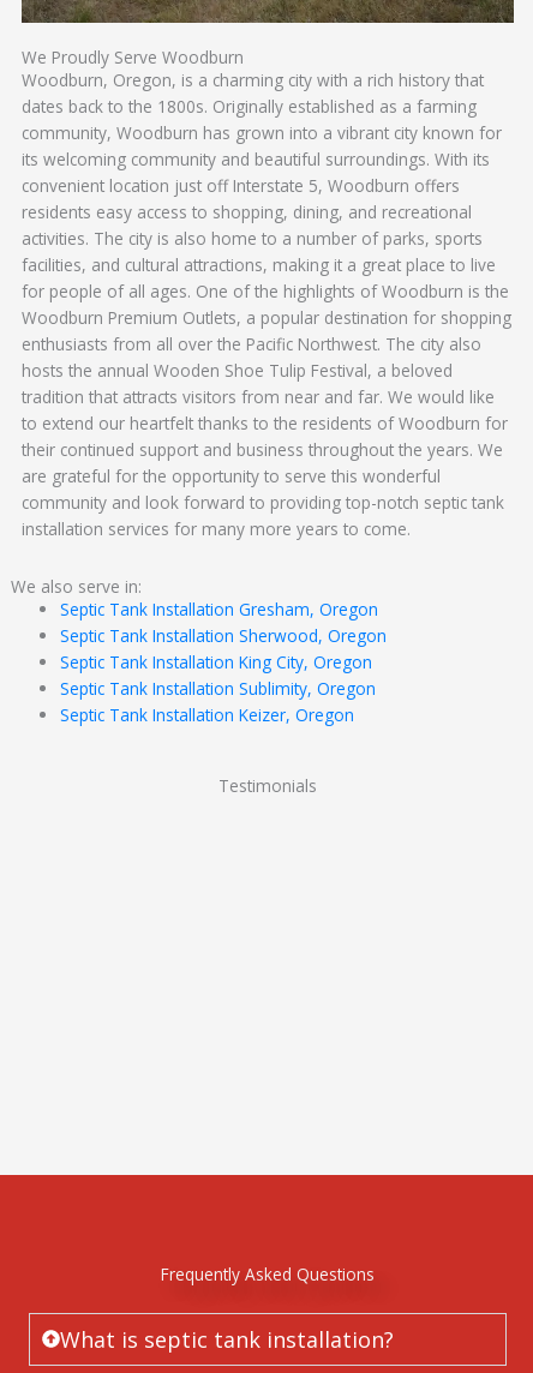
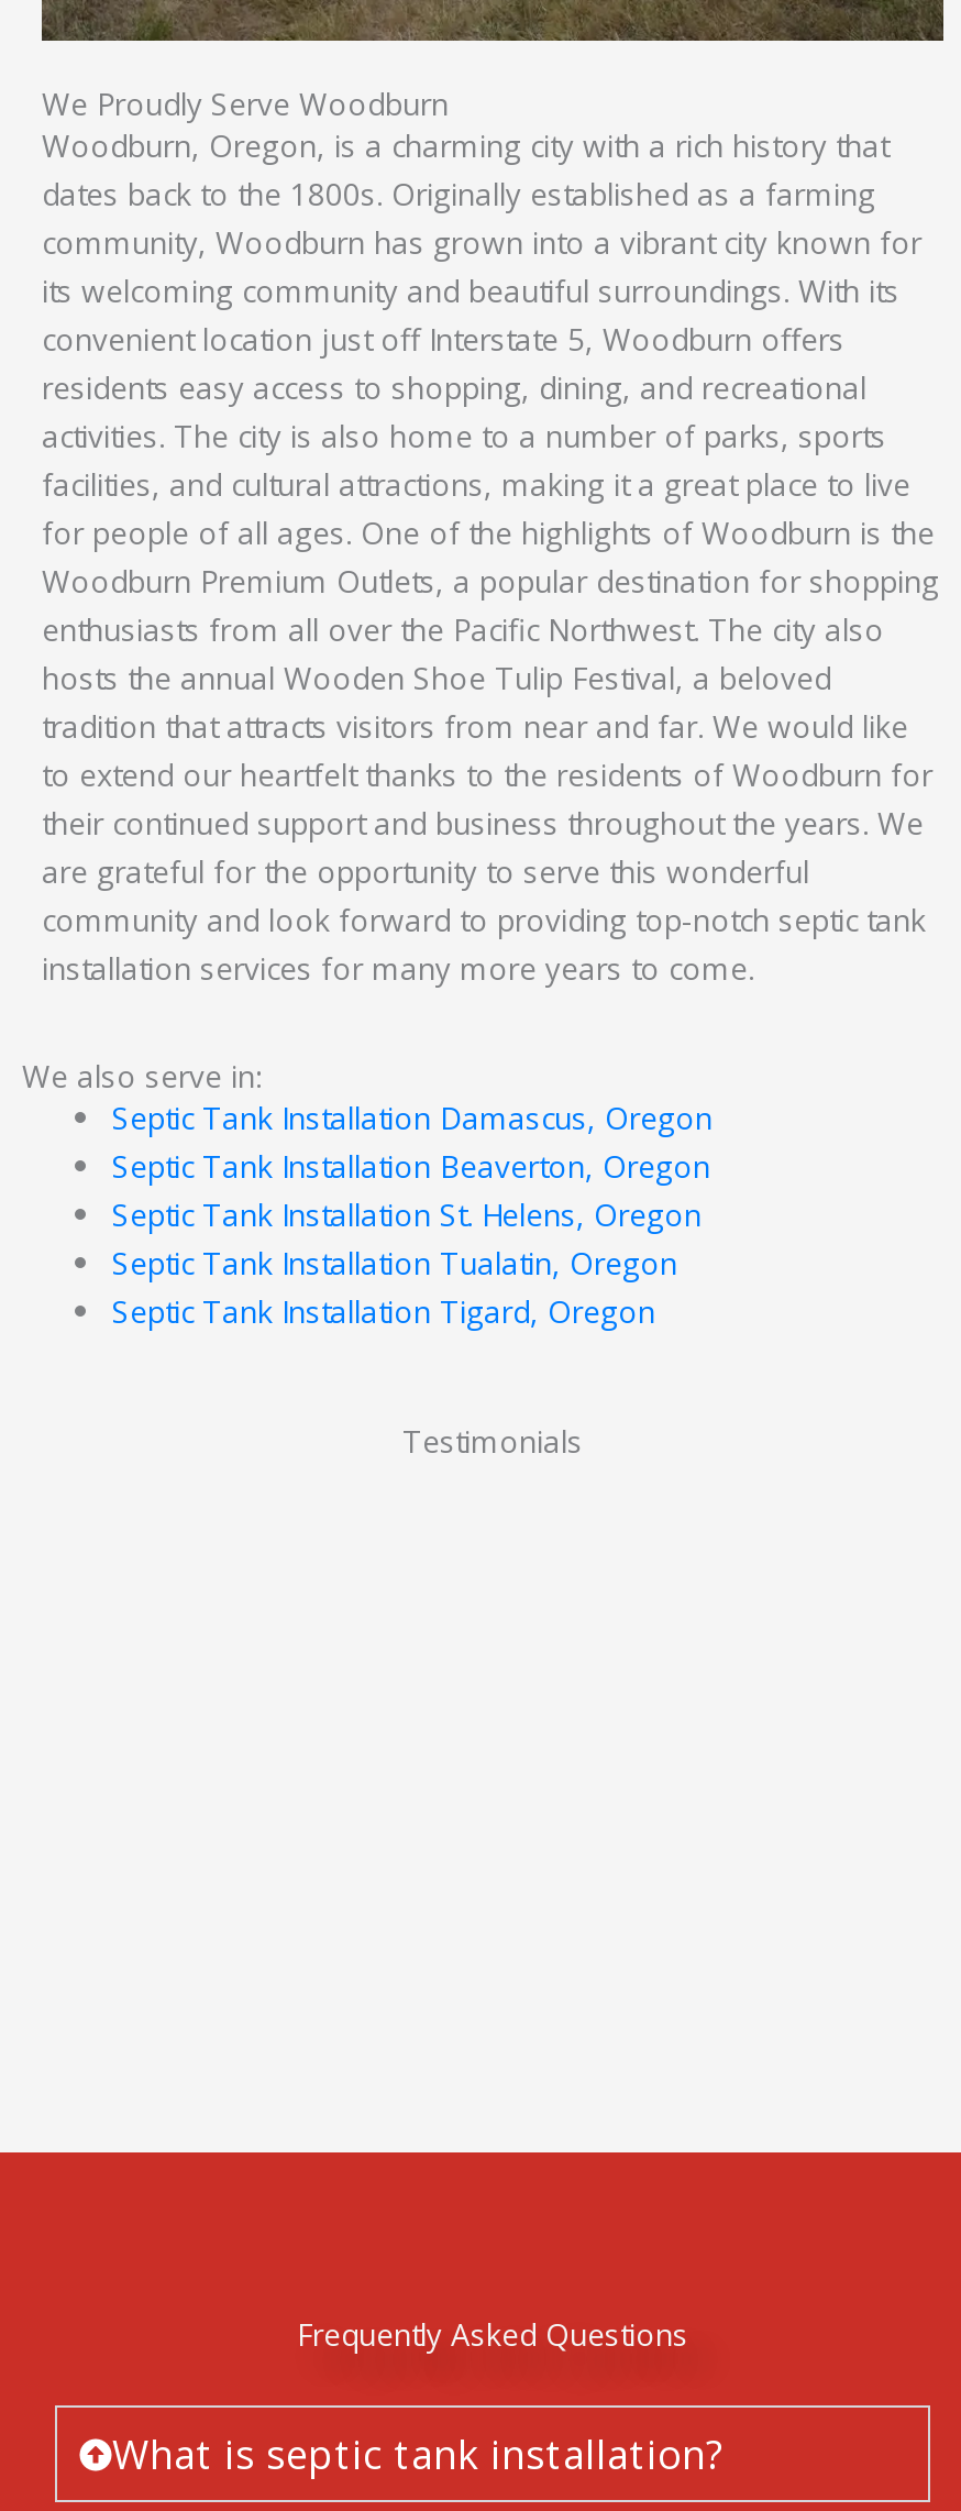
[60,598,378,621] Septic Tank Installation Gresham, Oregon -> [112,1096,713,1138] Septic Tank Installation Damascus, Oregon
[60,624,387,647] Septic Tank Installation Sherwood, Oregon -> [112,1144,710,1186] Septic Tank Installation Beaverton, Oregon
[60,651,372,674] Septic Tank Installation King City, Oregon -> [112,1193,702,1234] Septic Tank Installation St. Helens, Oregon
[60,677,376,700] Septic Tank Installation Sublimity, Oregon -> [112,1241,677,1283] Septic Tank Installation Tualatin, Oregon
[60,704,354,726] Septic Tank Installation Keizer, Oregon -> [112,1289,655,1331] Septic Tank Installation Tigard, Oregon

